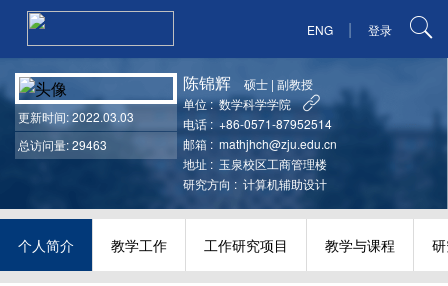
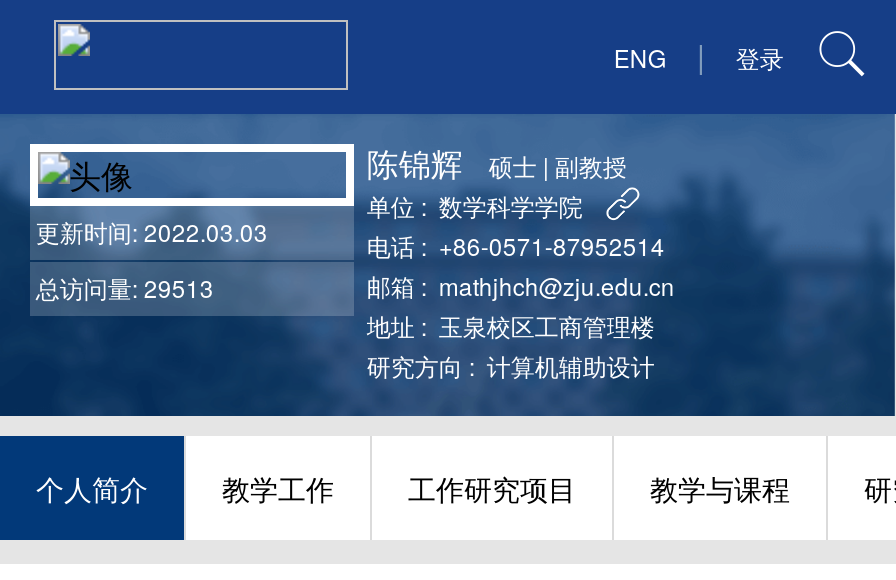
[18,136,107,153] 总访问量: 29463 -> [36,270,214,304] 总访问量: 29513

